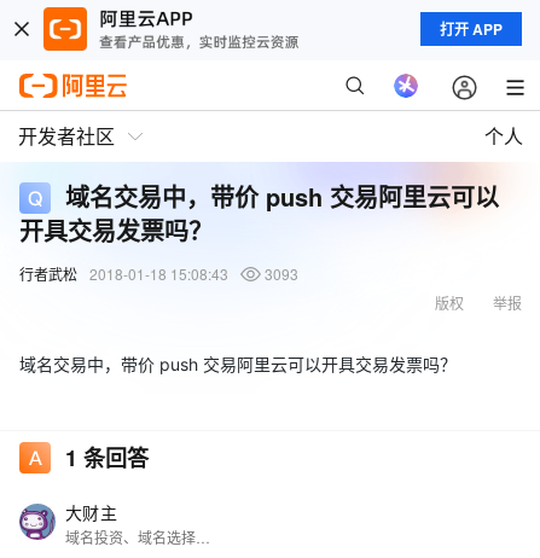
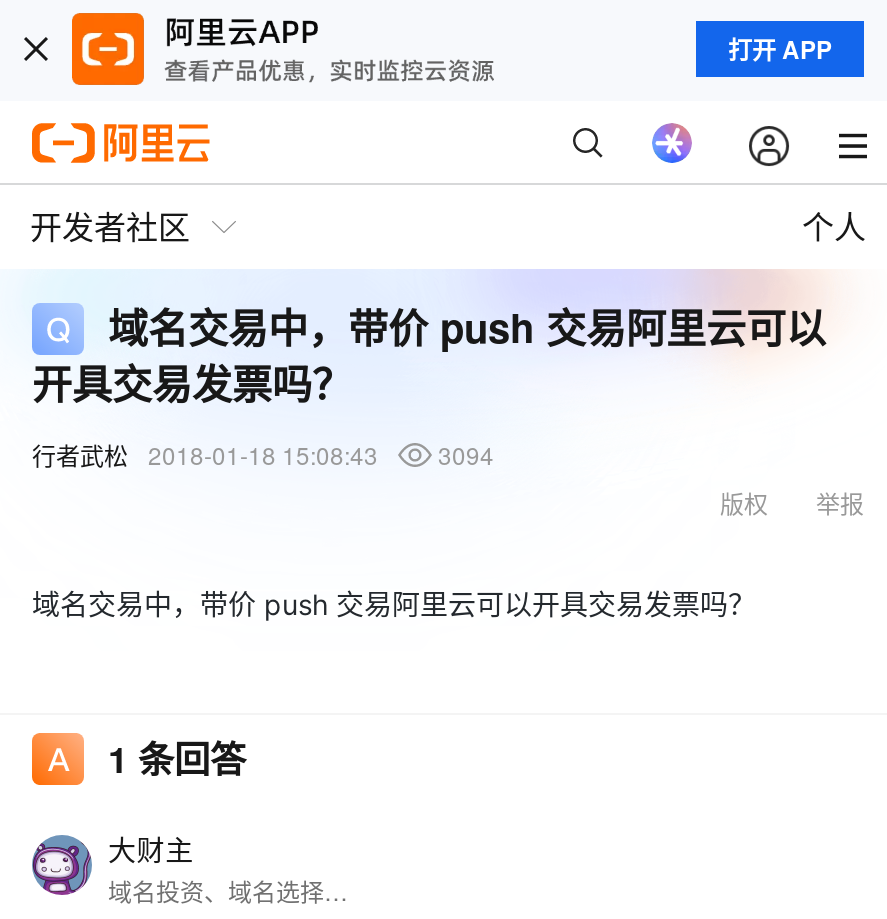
[19,263,298,284] 行者武松 2018-01-18 15:08:43 3093 -> [32,437,494,471] 行者武松 2018-01-18 15:08:43 3094

